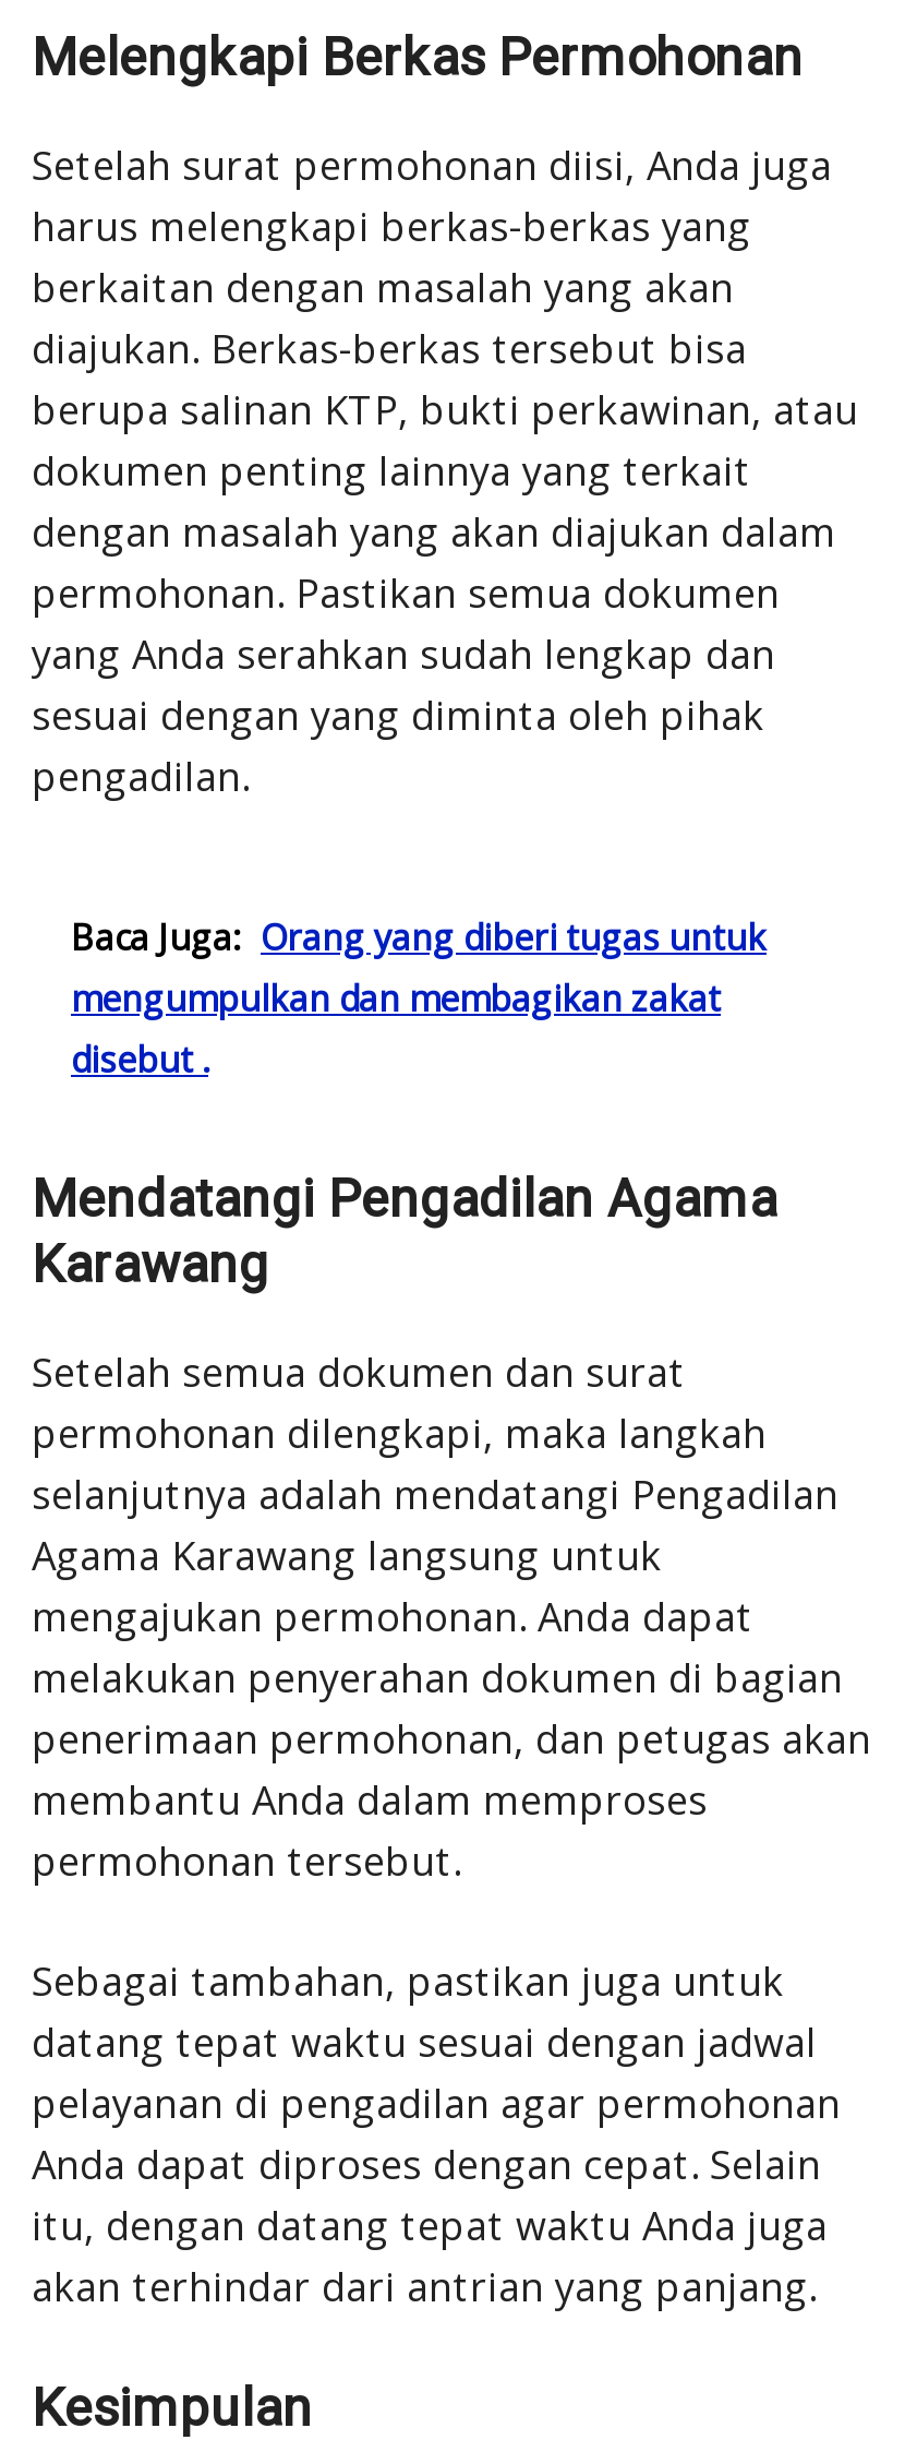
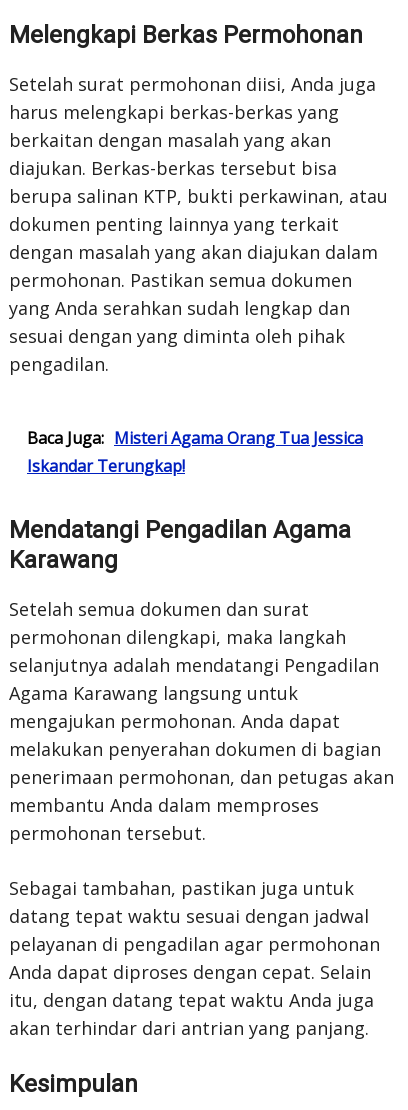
[71,913,767,1083] Baca Juga: Orang yang diberi tugas untuk | mengumpulkan dan membagikan zakat | disebut . -> [27,427,363,477] Baca Juga: Misteri Agama Orang Tua Jessica | Iskandar Terungkap!

